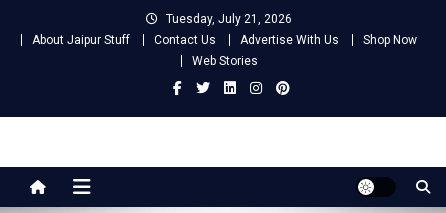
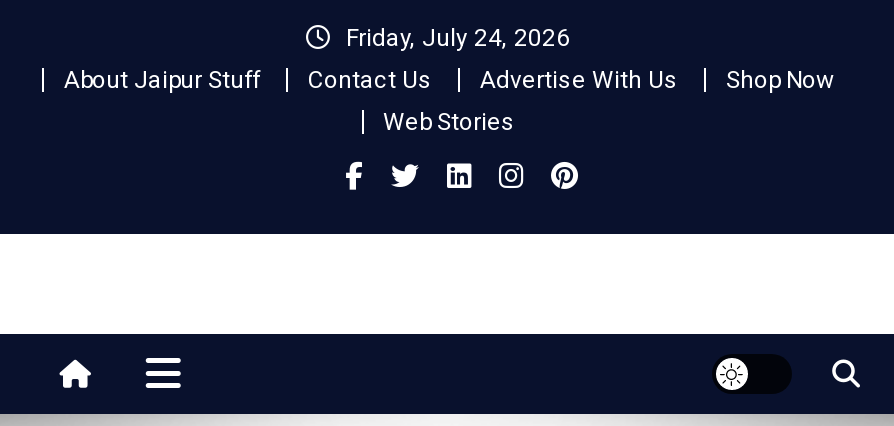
[166,12,292,26] Tuesday, July 21, 2026 -> [346,24,570,52] Friday, July 24, 2026

